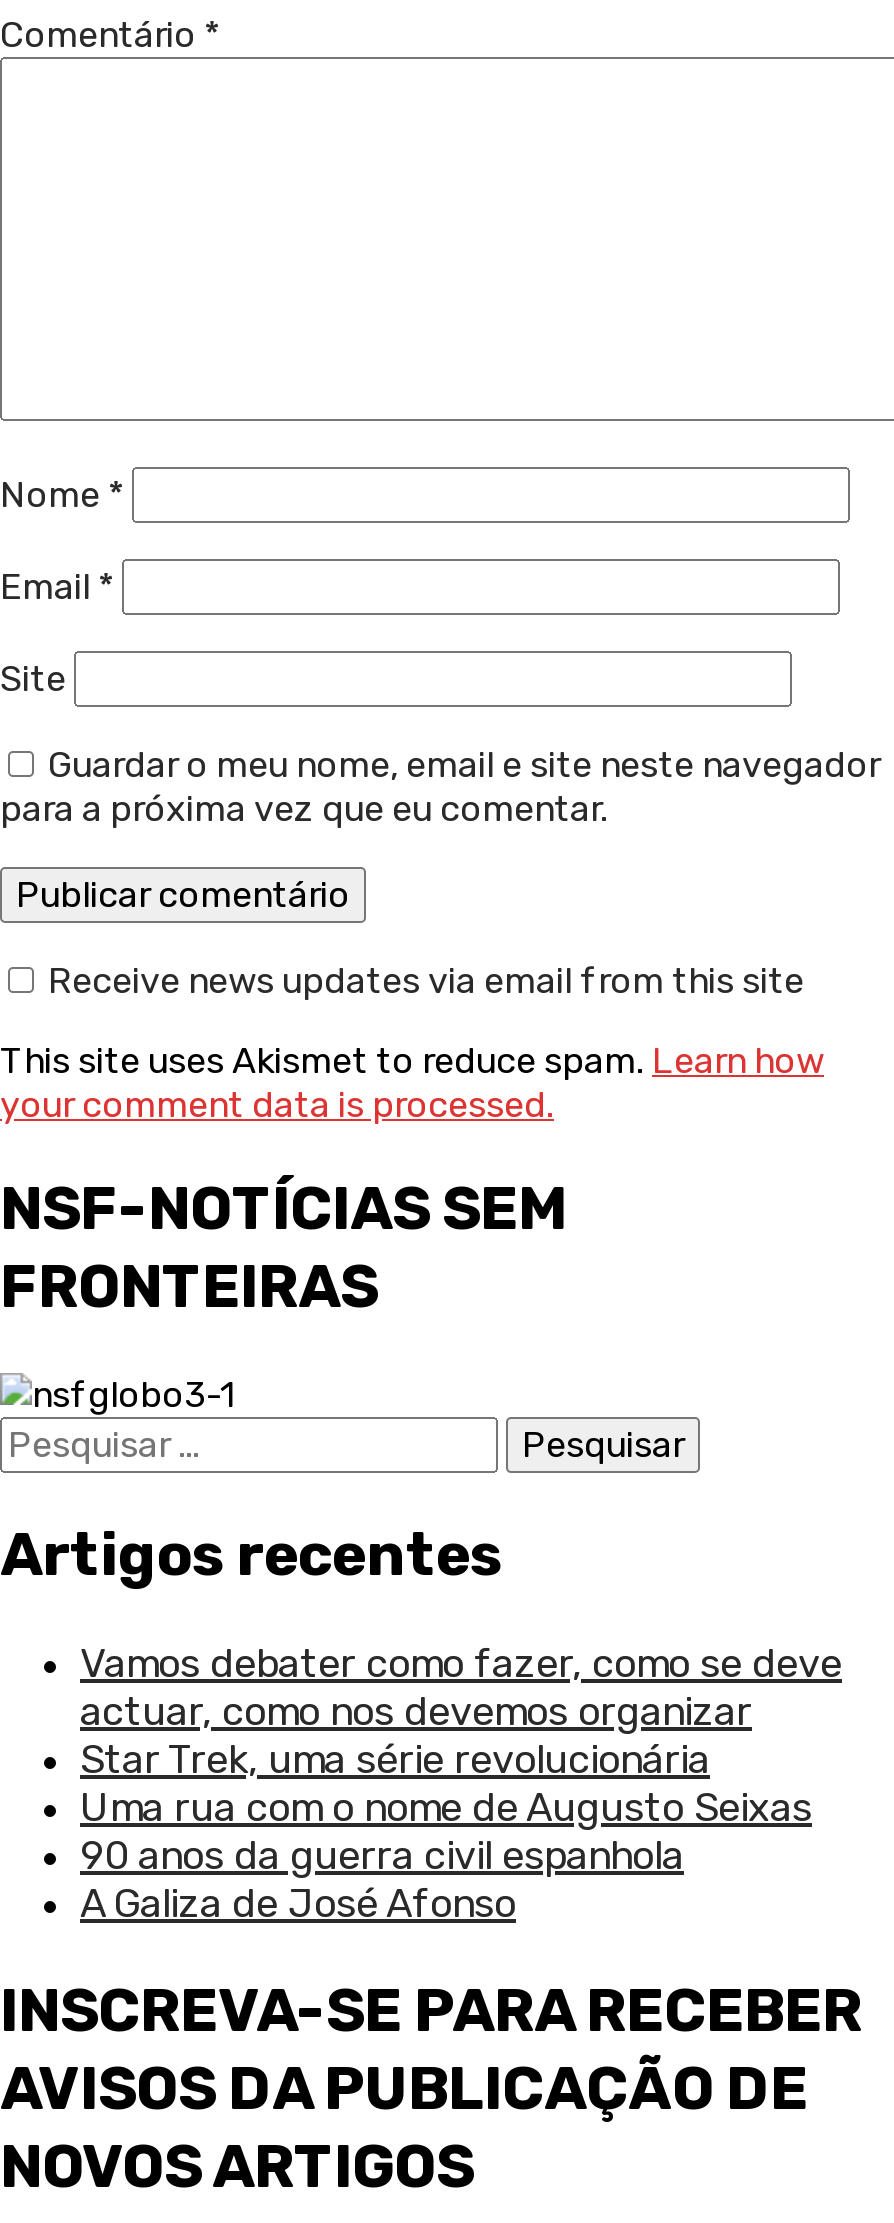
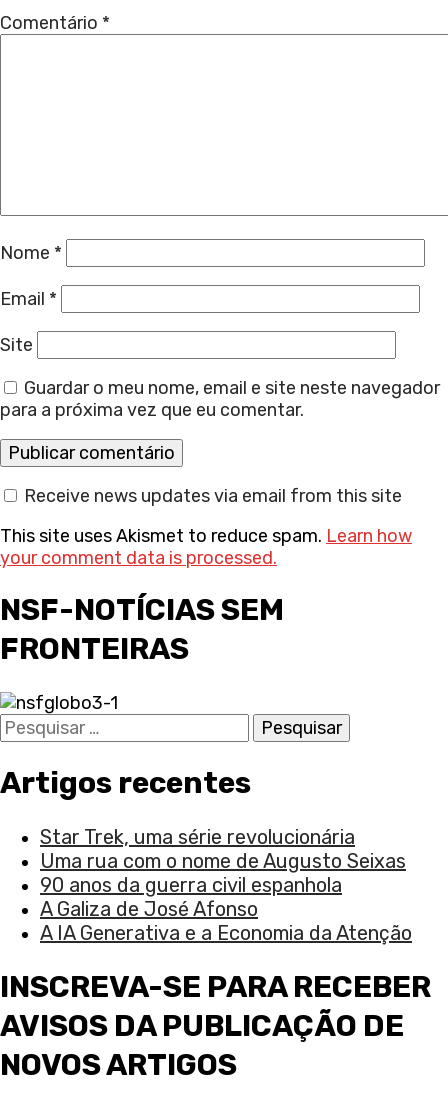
[80,1640,842,1736] Vamos debater como fazer, como se deve | actuar, como nos devemos organizar -> none
moved [80,1736,812,1928] -> [40,825,406,921]: Star Trek, uma série revolucionária | Uma rua com o nome de Augusto Seixas | 90 anos da guerra civil espanhola | A Galiza de José Afonso
none -> [40,921,412,945] A IA Generativa e a Economia da Atenção

